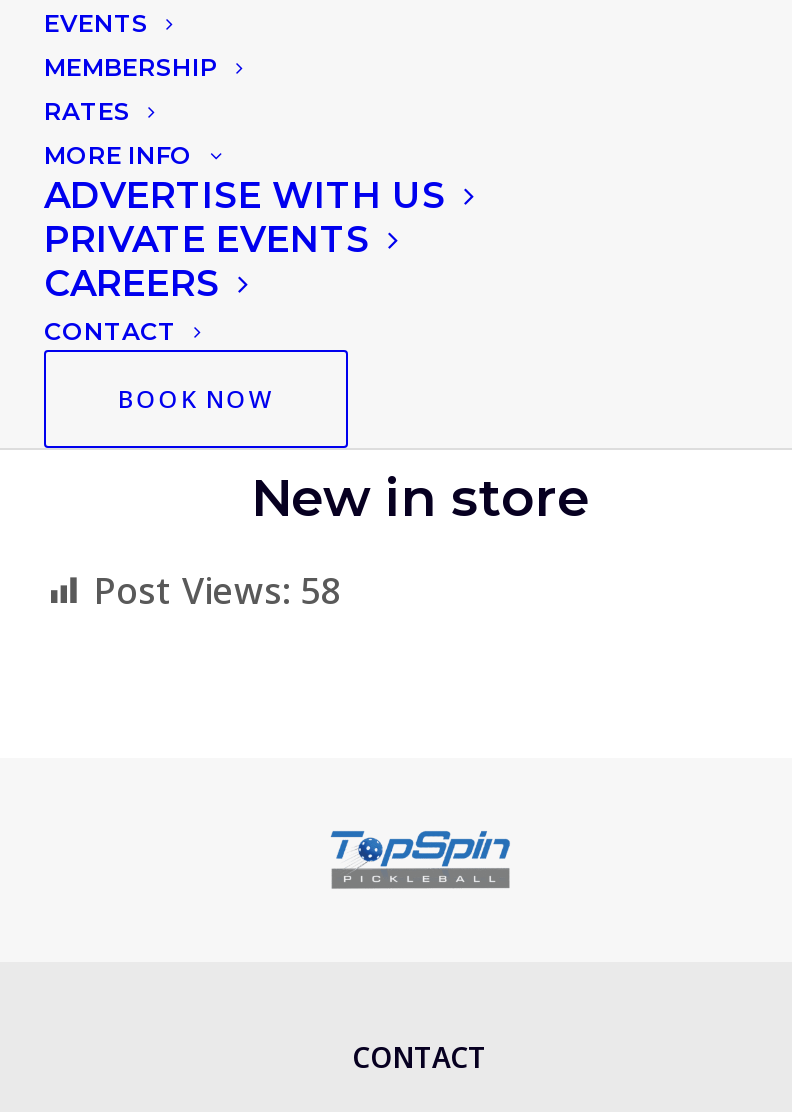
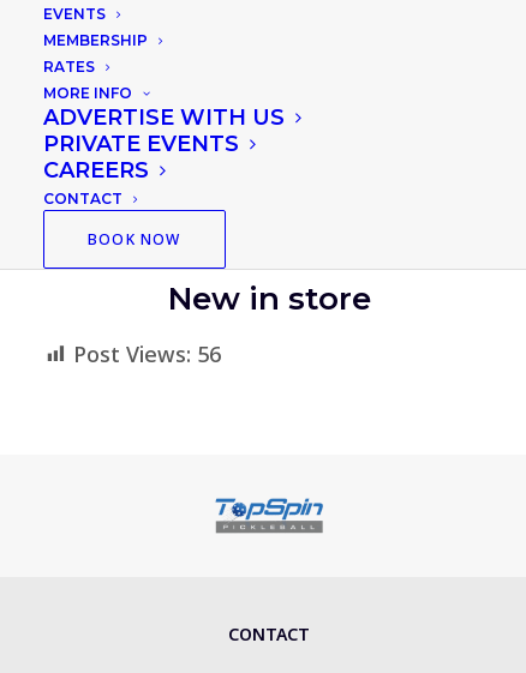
[94,566,340,614] Post Views: 58 -> [73,339,221,368] Post Views: 56

